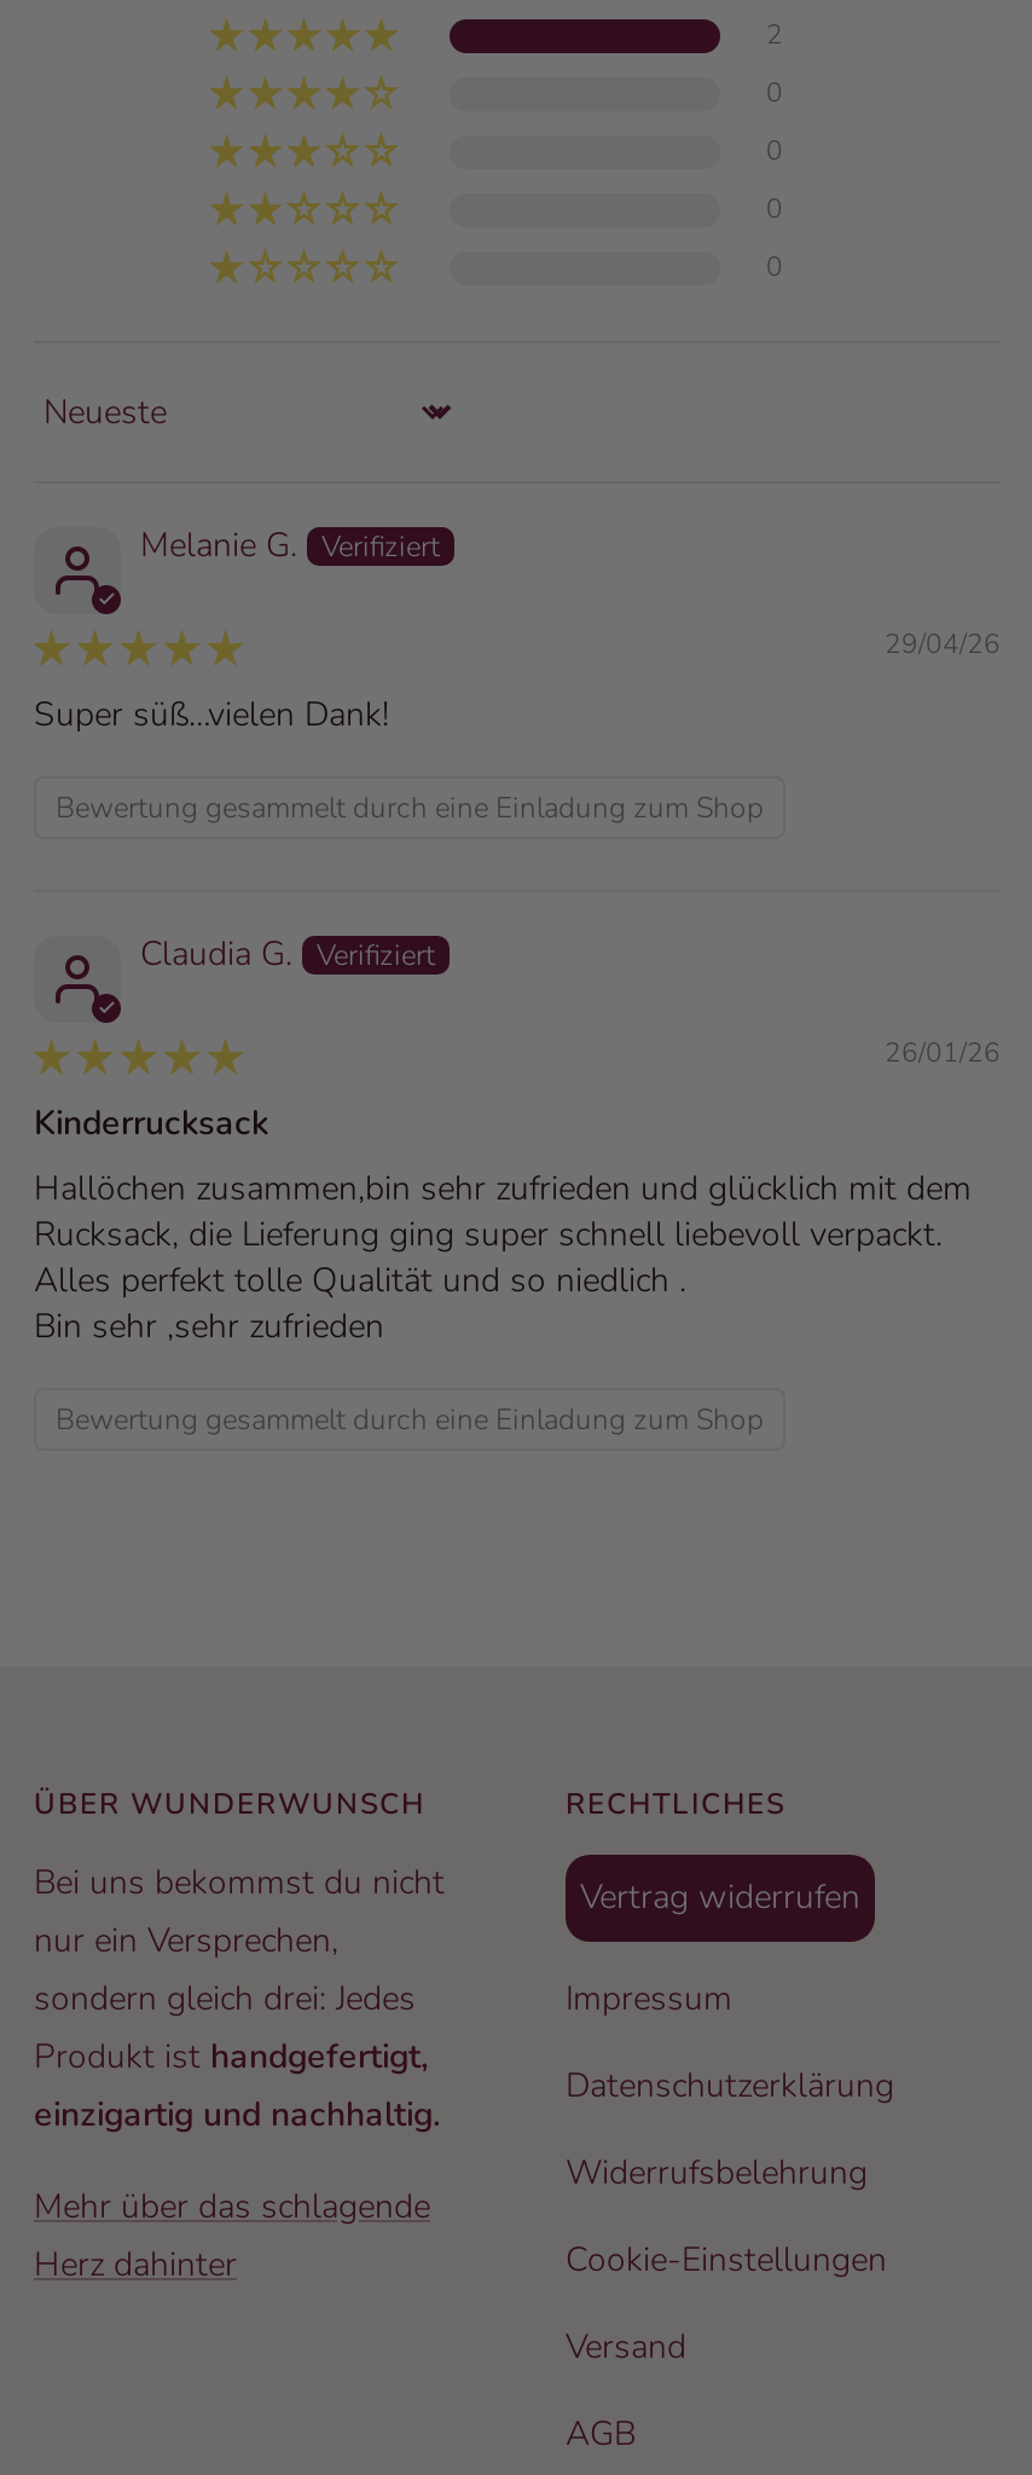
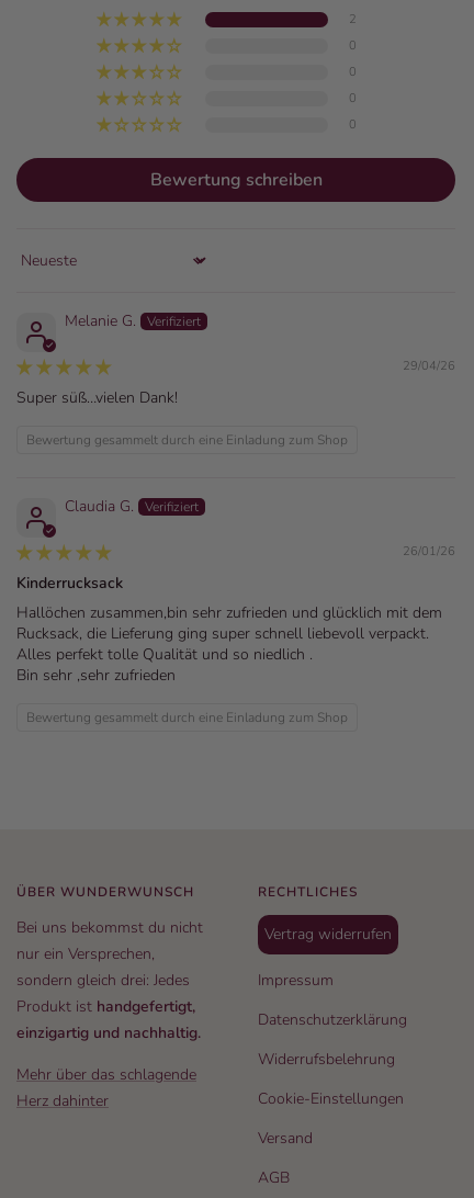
none -> [150,168,322,192] Bewertung schreiben

